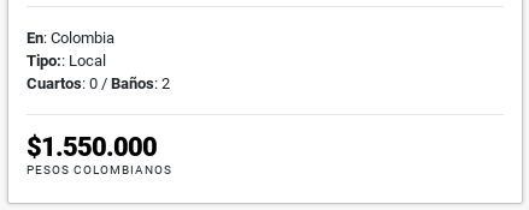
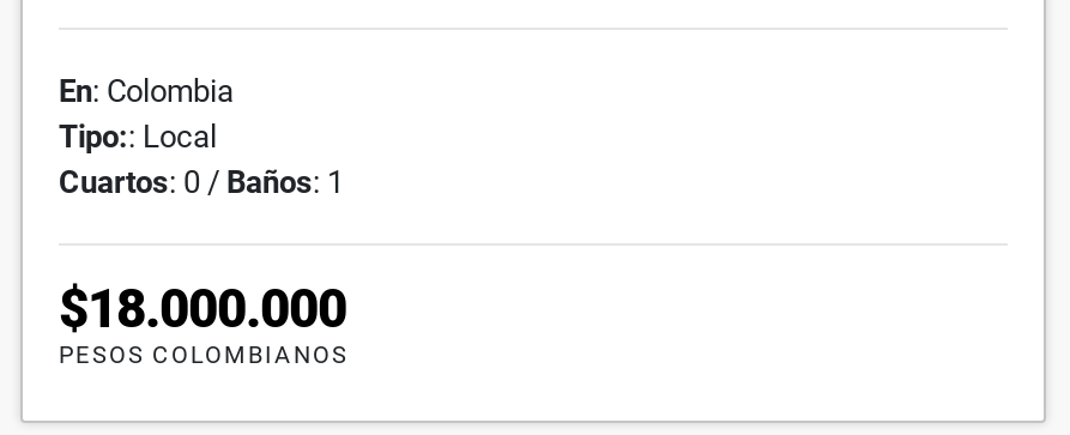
[27,75,170,93] Cuartos: 0 / Baños: 2 -> [59,164,344,200] Cuartos: 0 / Baños: 1
[27,132,157,162] $1.550.000 -> [59,279,346,339] $18.000.000

